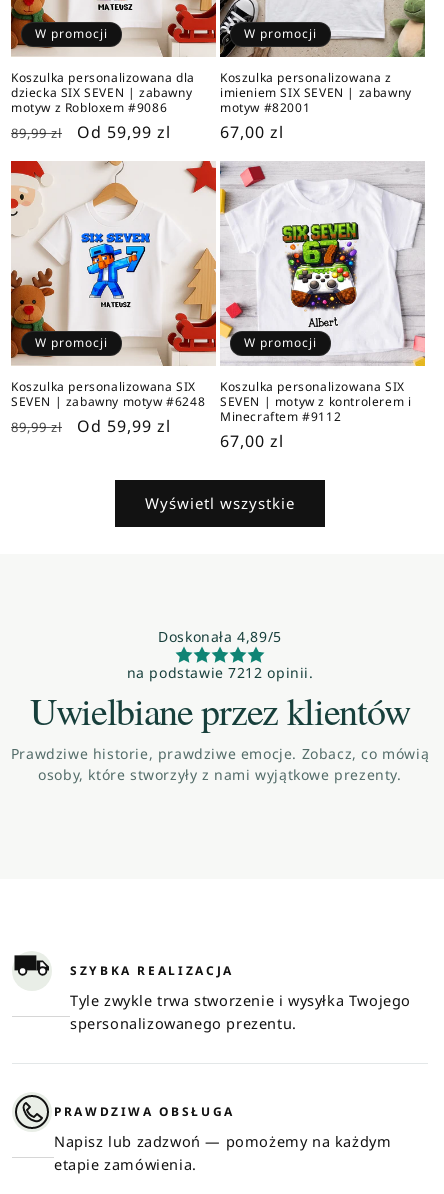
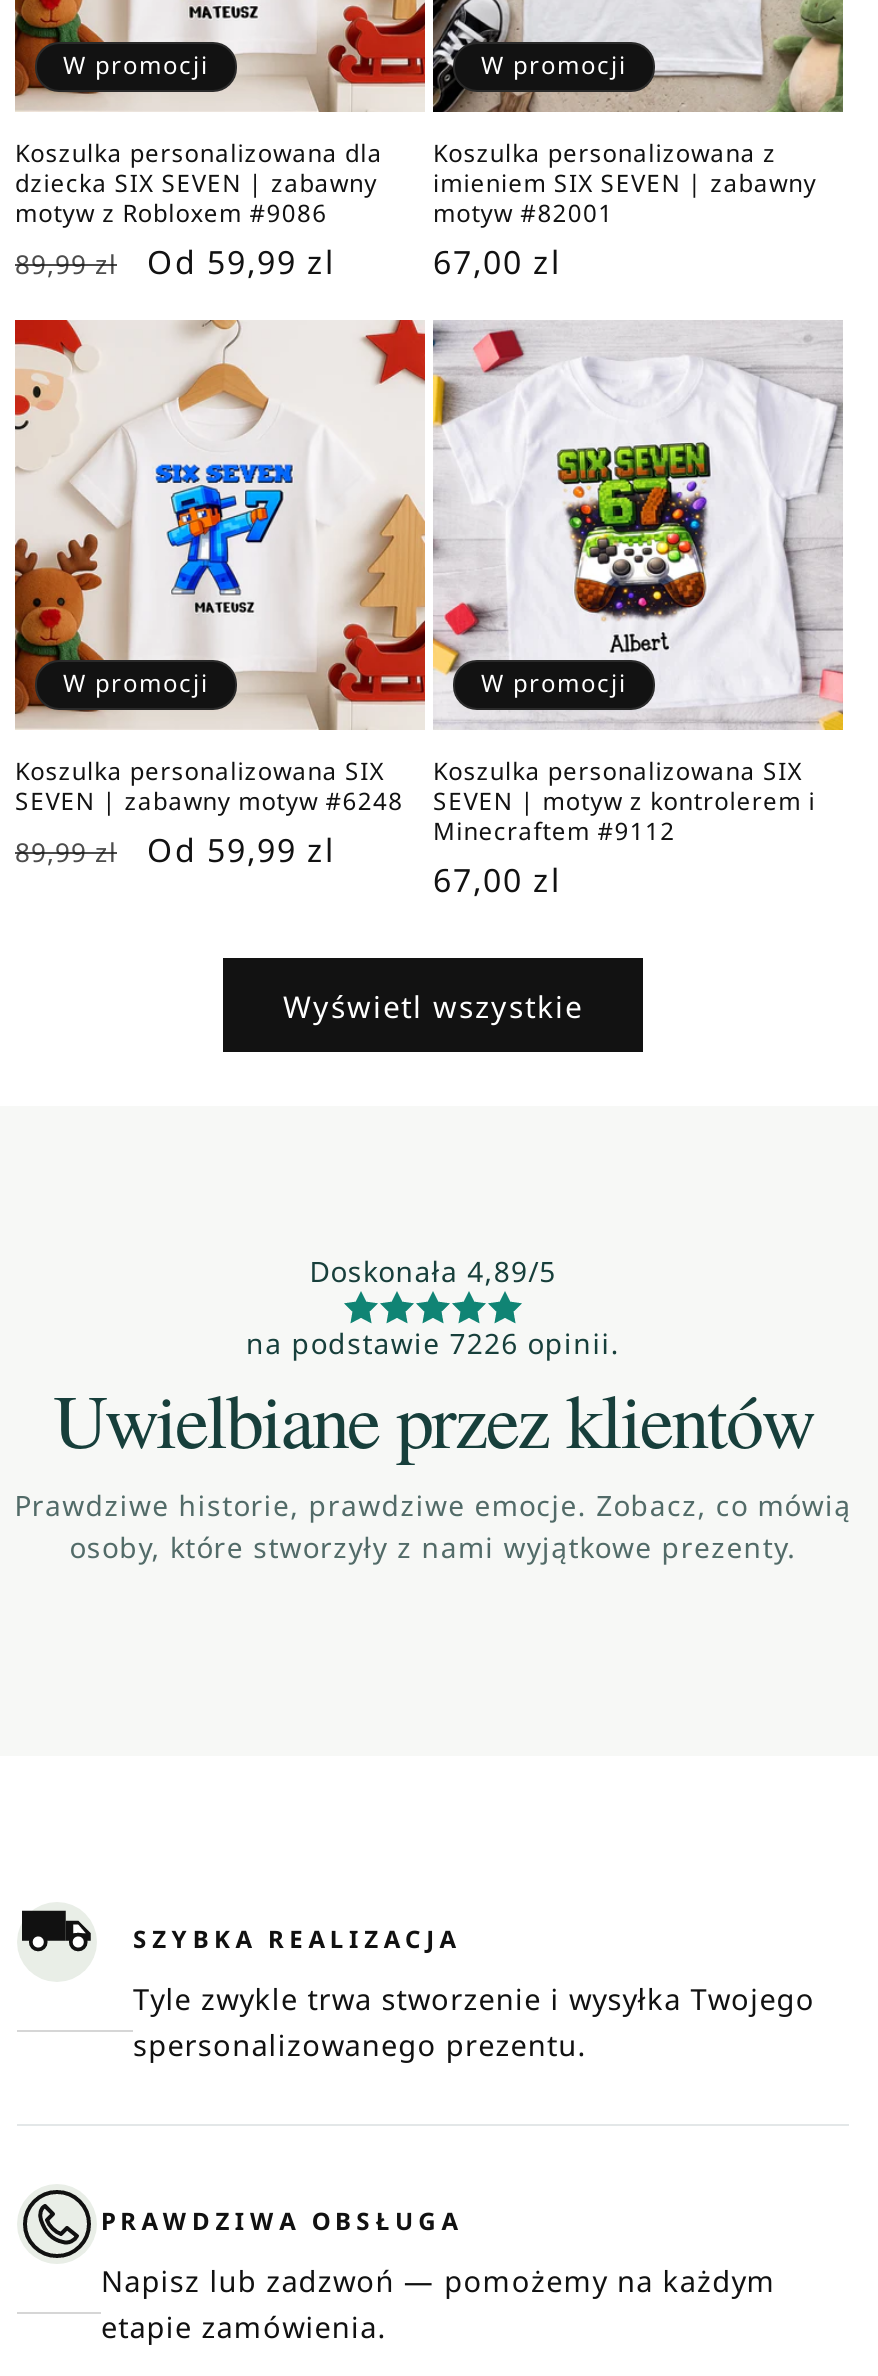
[126,663,313,682] na podstawie 7212 opinii. -> [246,1325,620,1363] na podstawie 7226 opinii.

